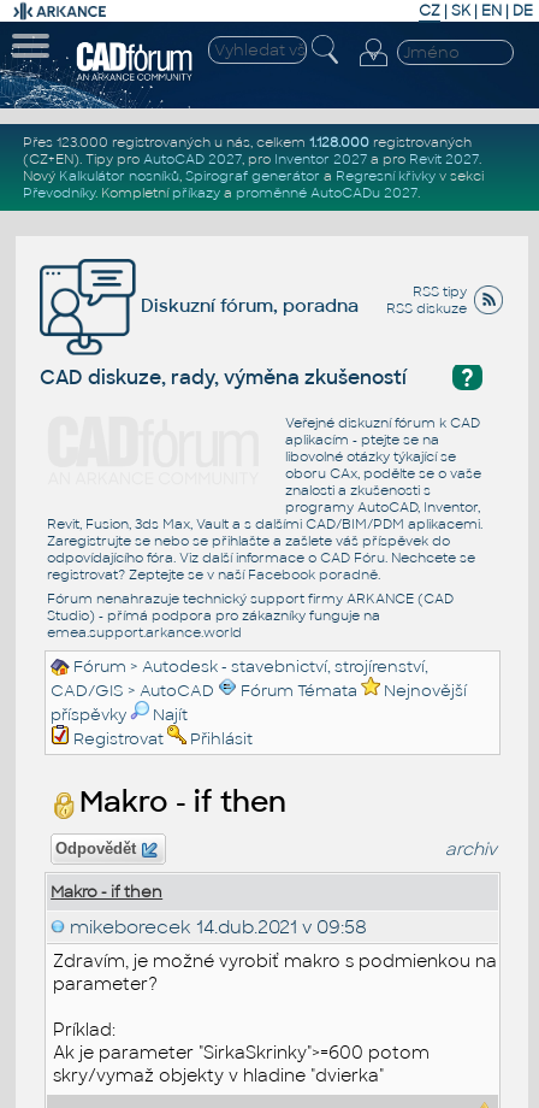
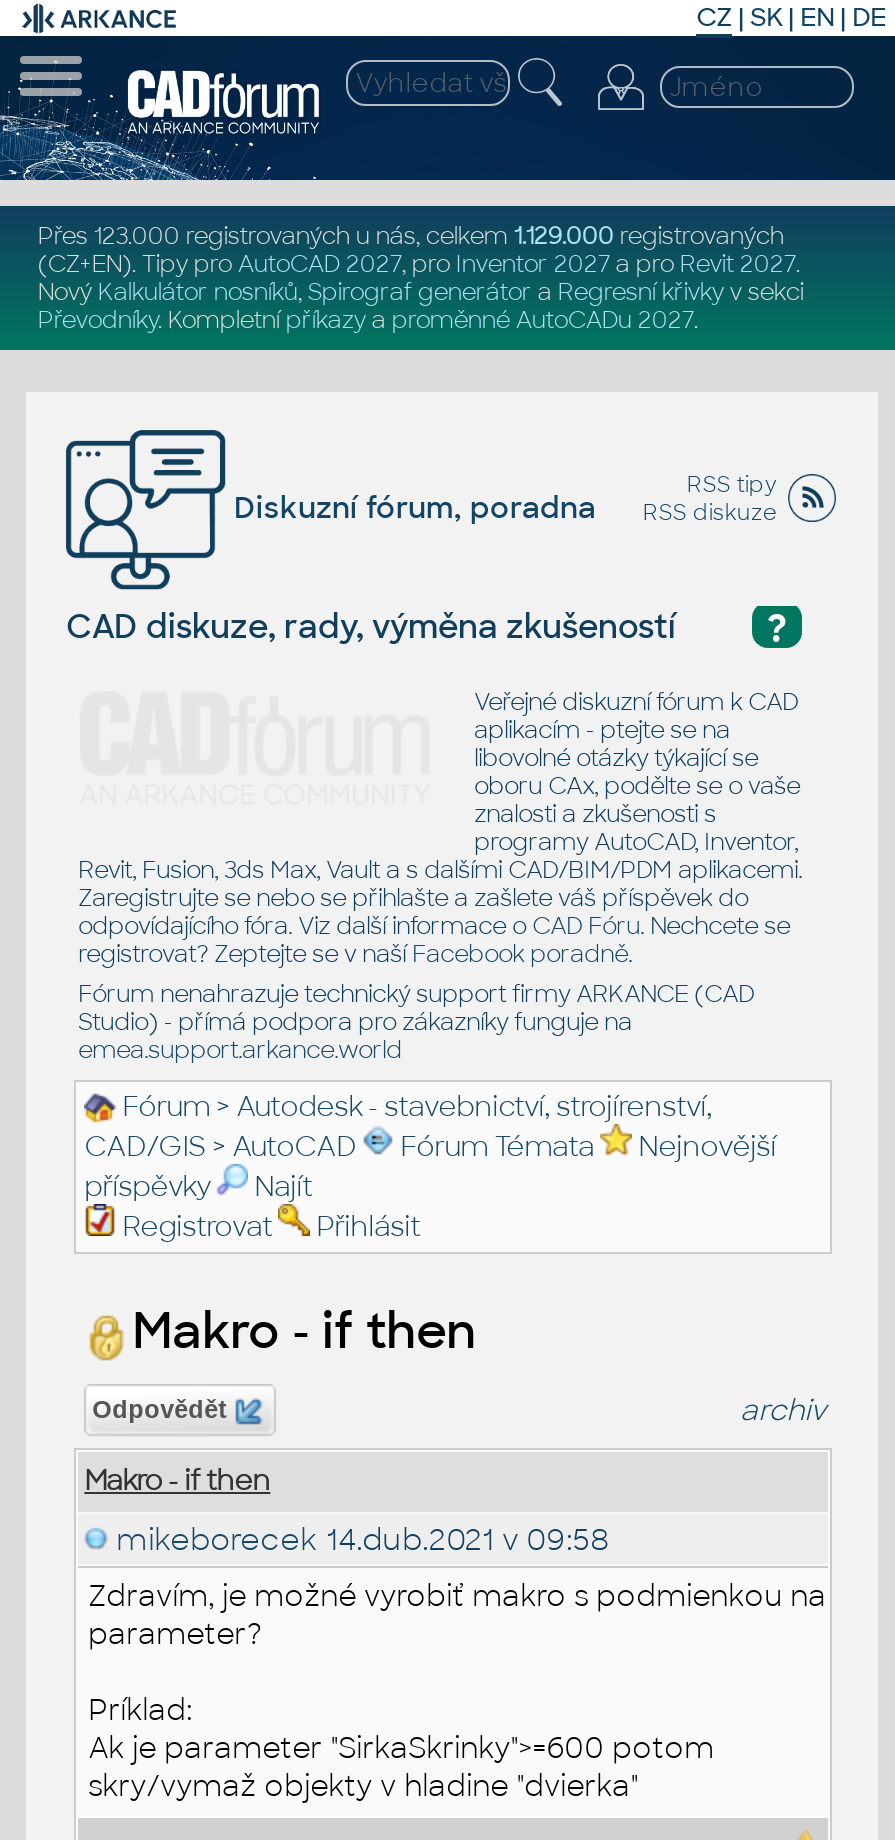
[23,134,471,151] Přes 123.000 registrovaných u nás, celkem 1.128.000 registrovaných -> [38,222,784,250] Přes 123.000 registrovaných u nás, celkem 1.129.000 registrovaných

